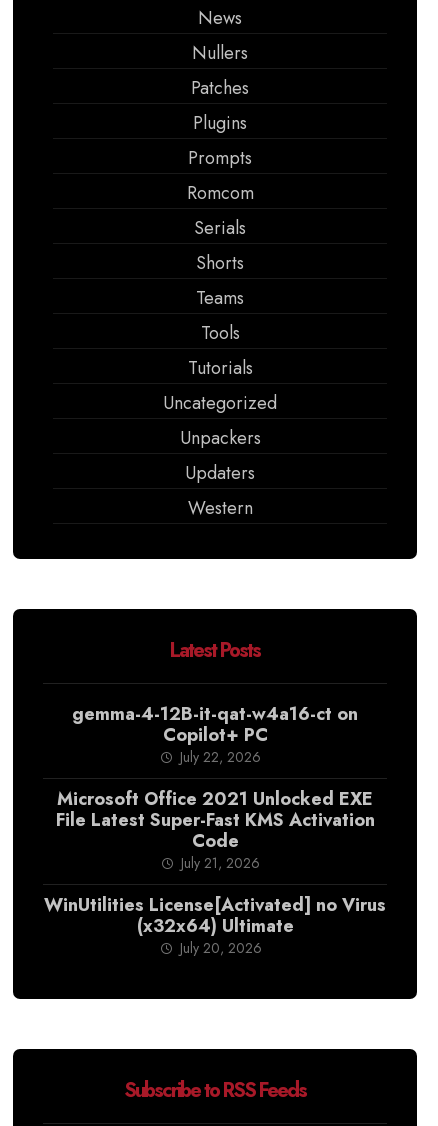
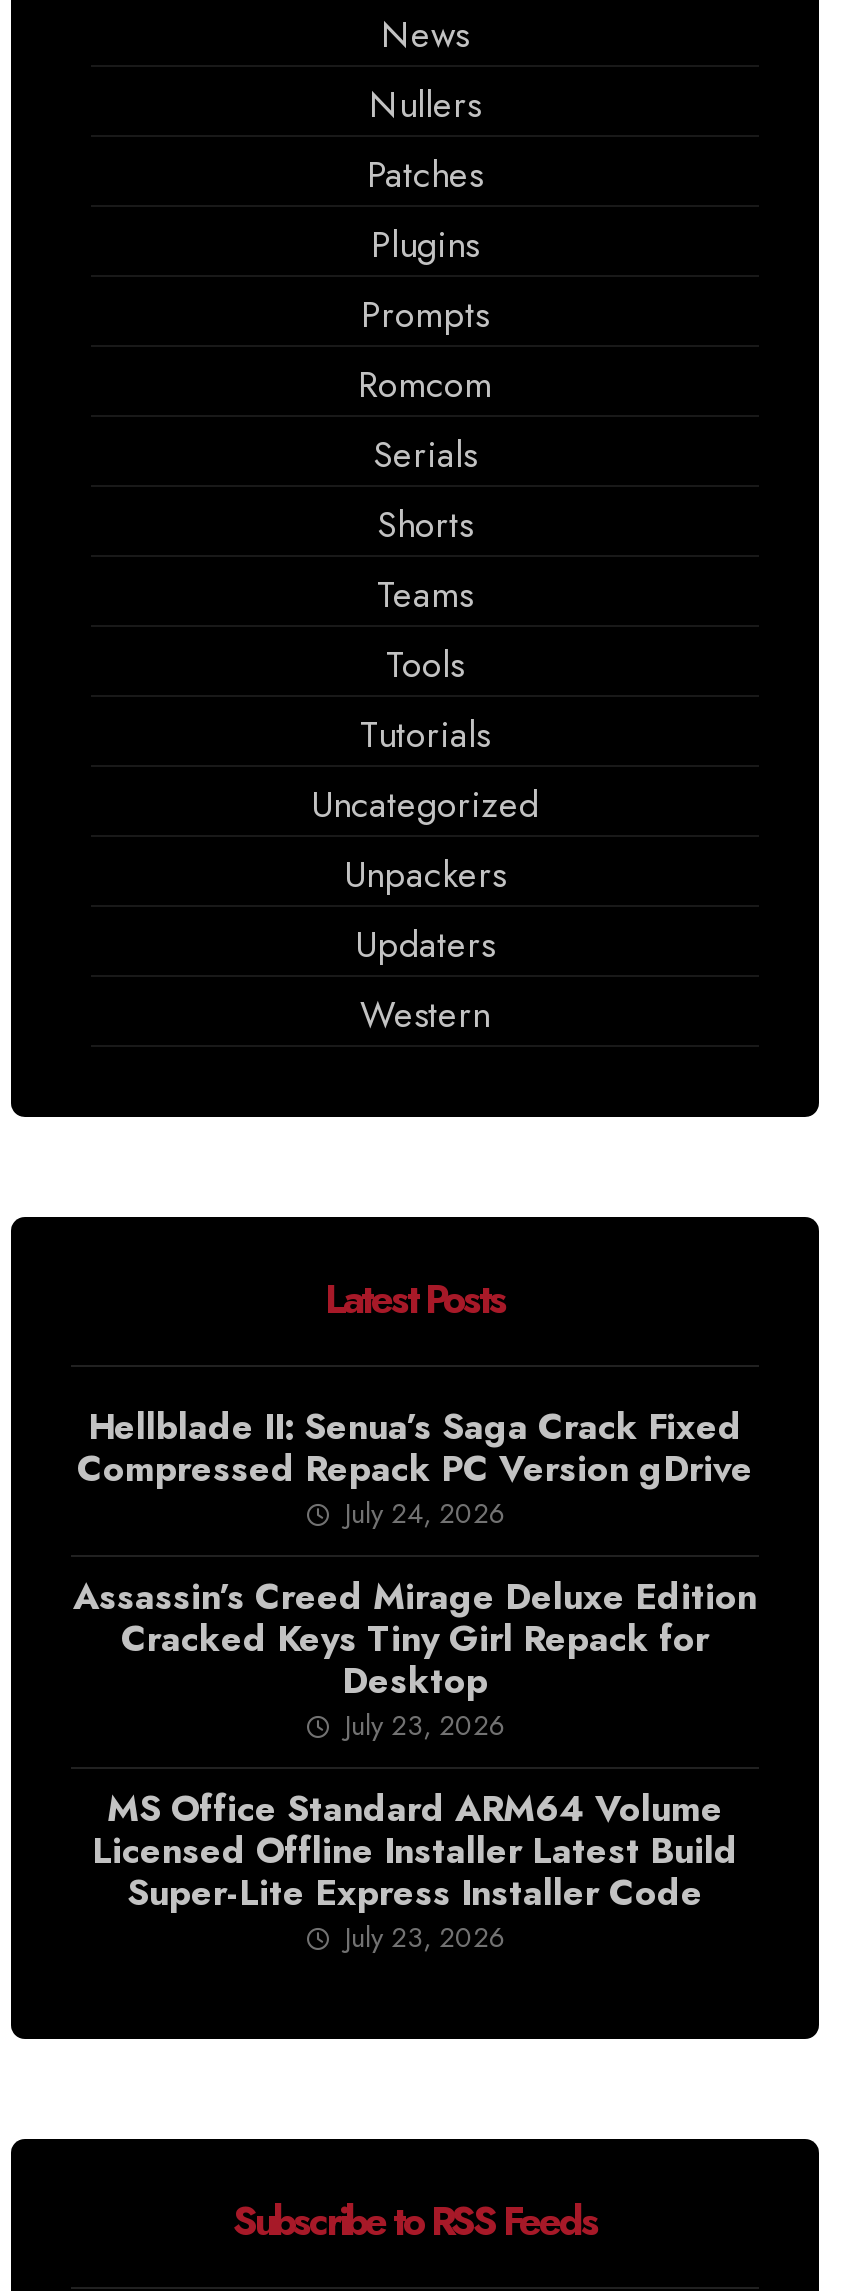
[72,701,358,767] gemma-4-12B-it-qat-w4a16-ct on | Copilot+ PC | July 22, 2026 -> [77,1401,753,1533] Hellblade II: Senua’s Saga Crack Fixed | Compressed Repack PC Version gDrive | July 24, 2026
[55,786,374,873] Microsoft Office 2021 Unlocked EXE | File Latest Super-Fast KMS Activation | Code | July 21, 2026 -> [73,1571,757,1745] Assassin’s Creed Mirage Deluxe Edition | Cracked Keys Tiny Girl Repack for | Desktop | July 23, 2026
[44,892,386,958] WinUtilities License[Activated] no Virus | (x32x64) Ultimate | July 20, 2026 -> [92,1783,738,1957] MS Office Standard ARM64 Volume | Licensed Offline Installer Latest Build | Super-Lite Express Installer Code | July 23, 2026

